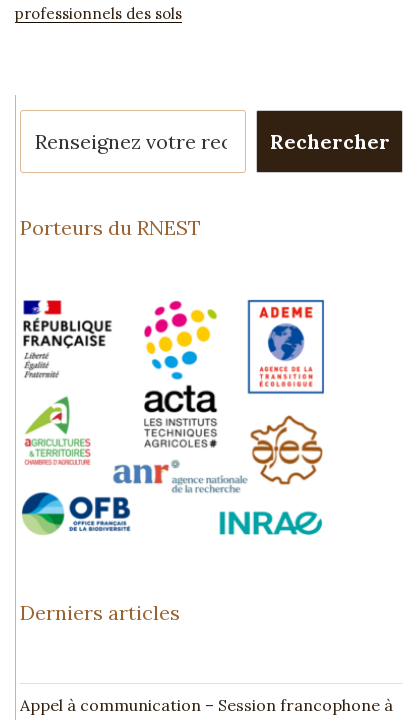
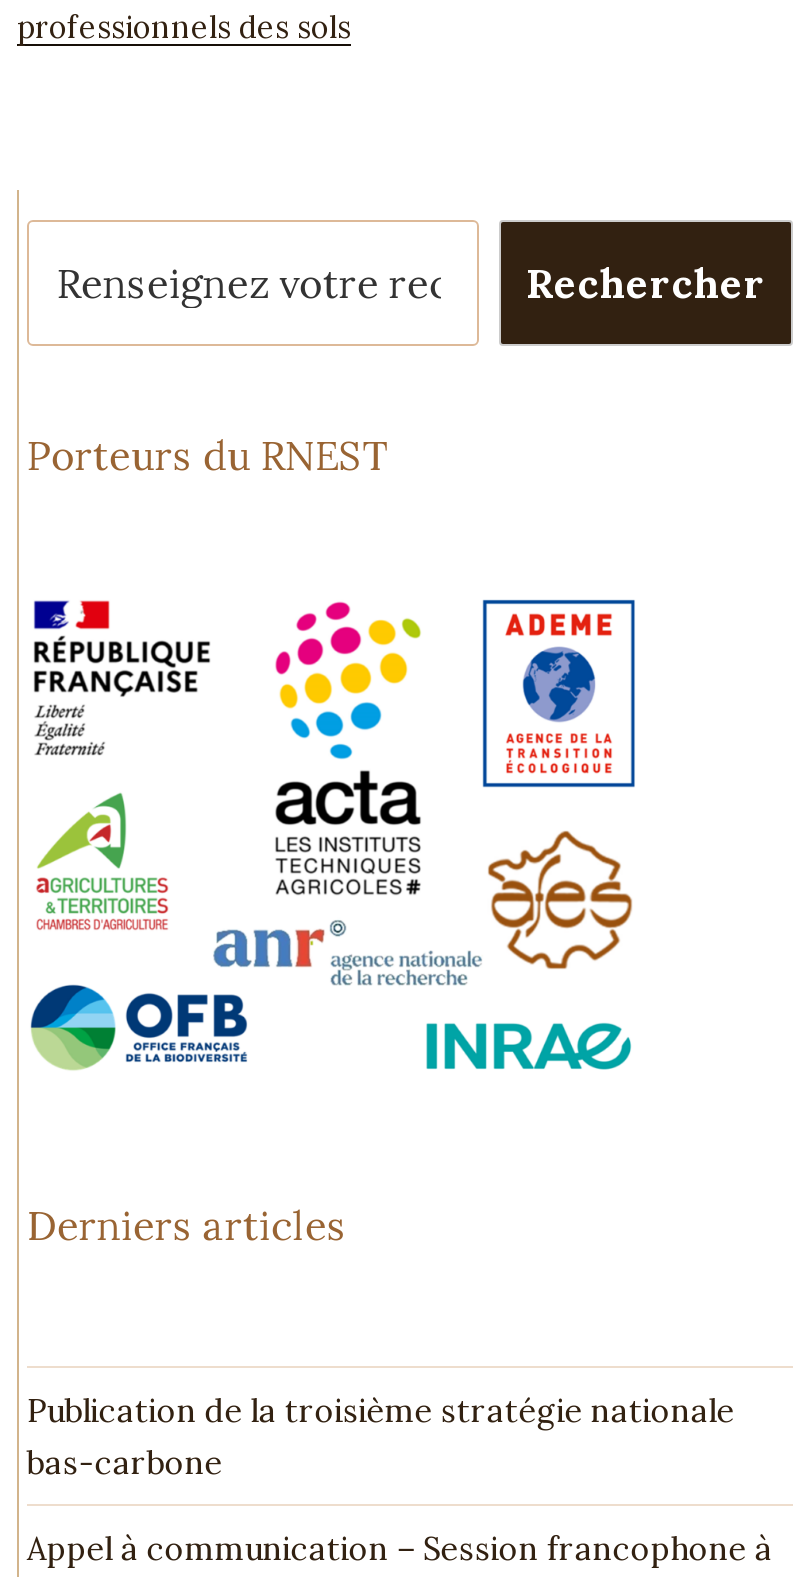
none -> [27,1390,735,1482] Publication de la troisième stratégie nationale | bas-carbone

